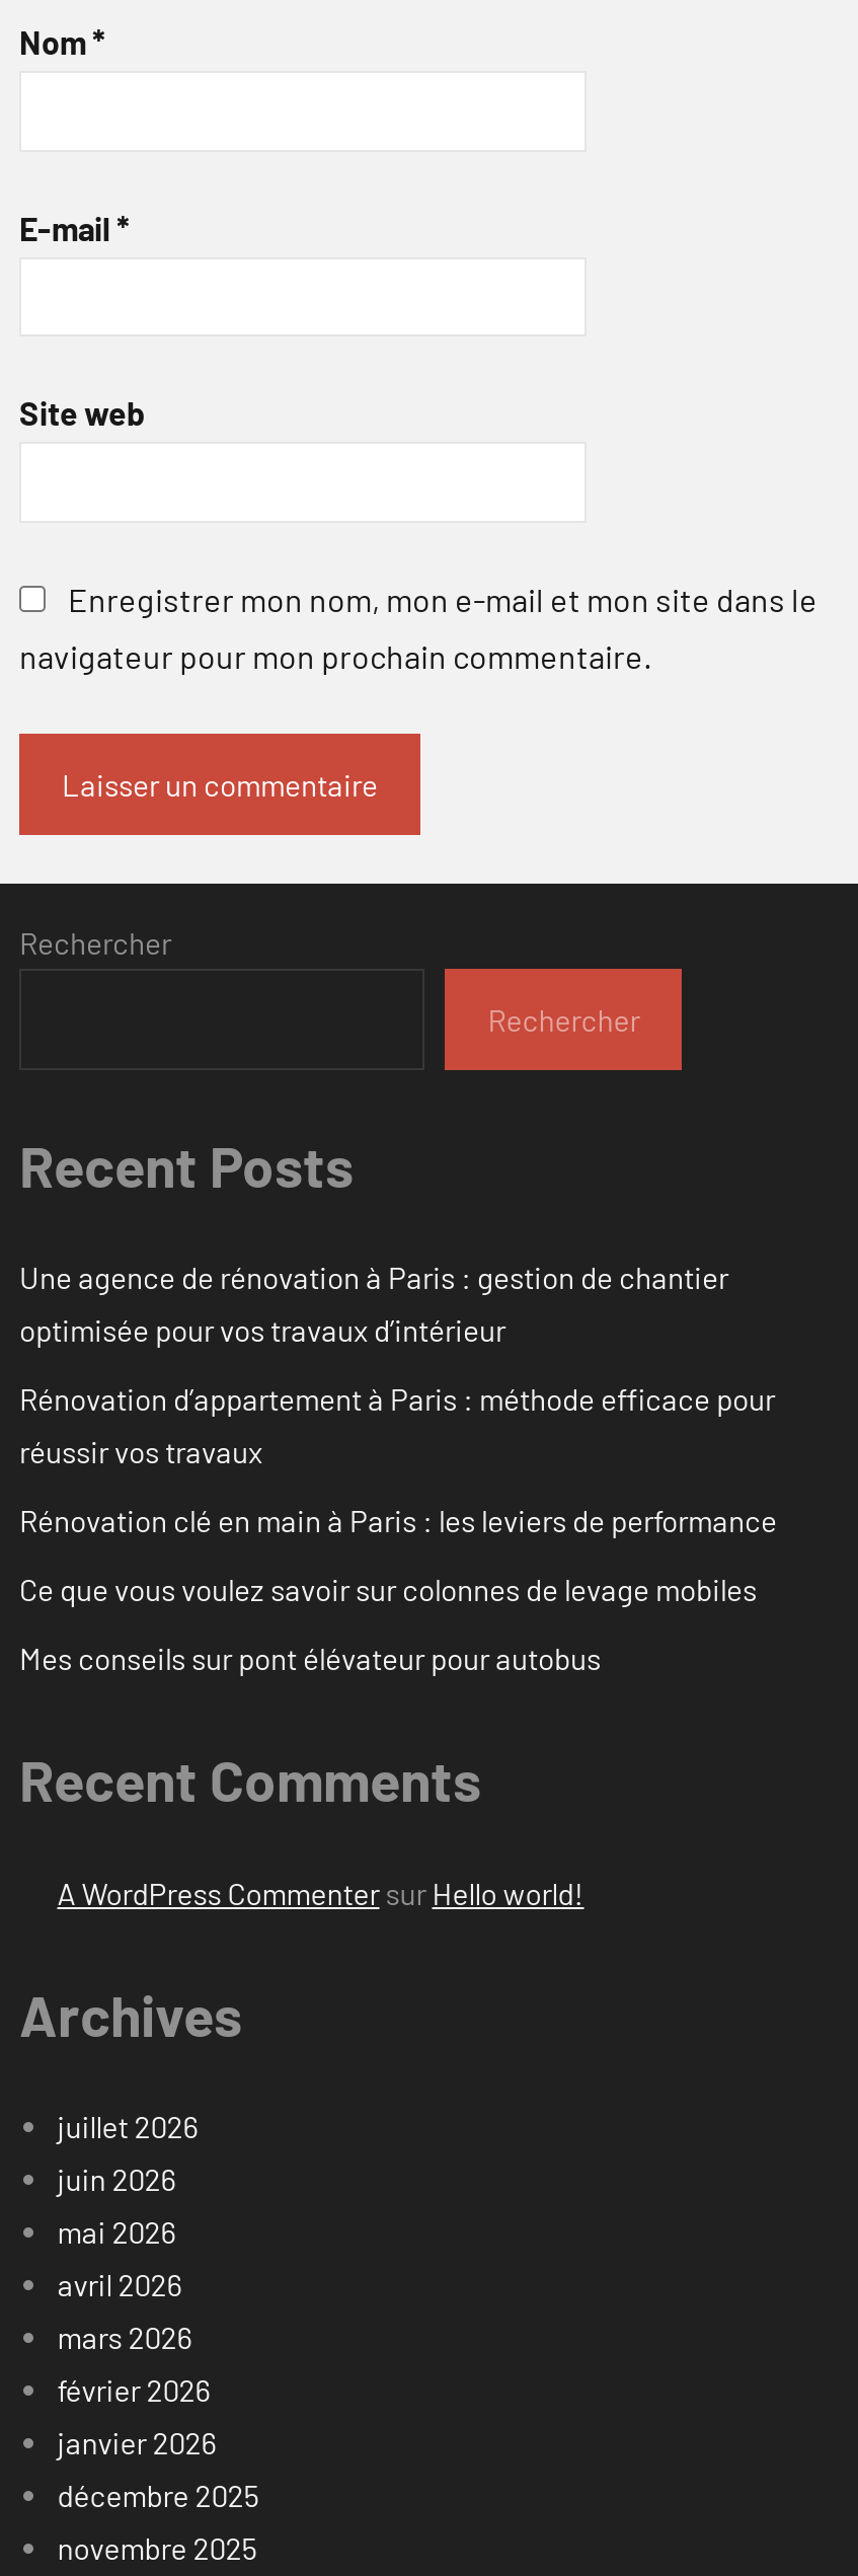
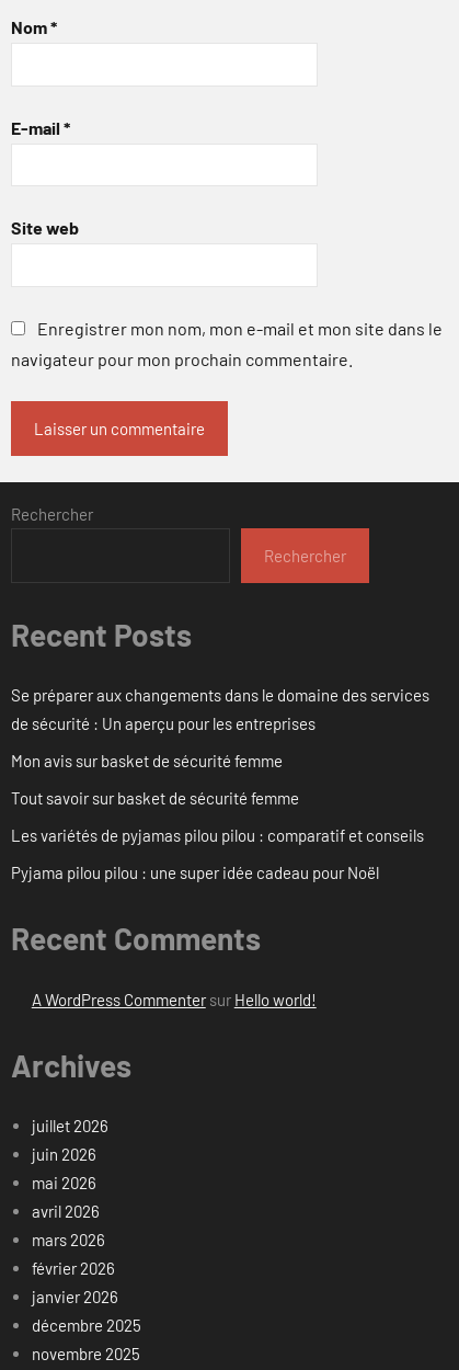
[19,1259,728,1348] Une agence de rénovation à Paris : gestion de chantier | optimisée pour vos travaux d’intérieur -> [11,685,429,734] Se préparer aux changements dans le domaine des services | de sécurité : Un aperçu pour les entreprises
[19,1381,775,1470] Rénovation d’appartement à Paris : méthode efficace pour | réussir vos travaux -> [11,751,283,771] Mon avis sur basket de sécurité femme
[19,1502,777,1539] Rénovation clé en main à Paris : les leviers de performance -> [11,788,299,808] Tout savoir sur basket de sécurité femme
[19,1571,757,1608] Ce que vous voulez savoir sur colonnes de levage mobiles -> [11,826,424,845] Les variétés de pyjamas pilou pilou : comparatif et conseils
[19,1640,601,1677] Mes conseils sur pont élévateur pour autobus -> [11,863,379,883] Pyjama pilou pilou : une super idée cadeau pour Noël

